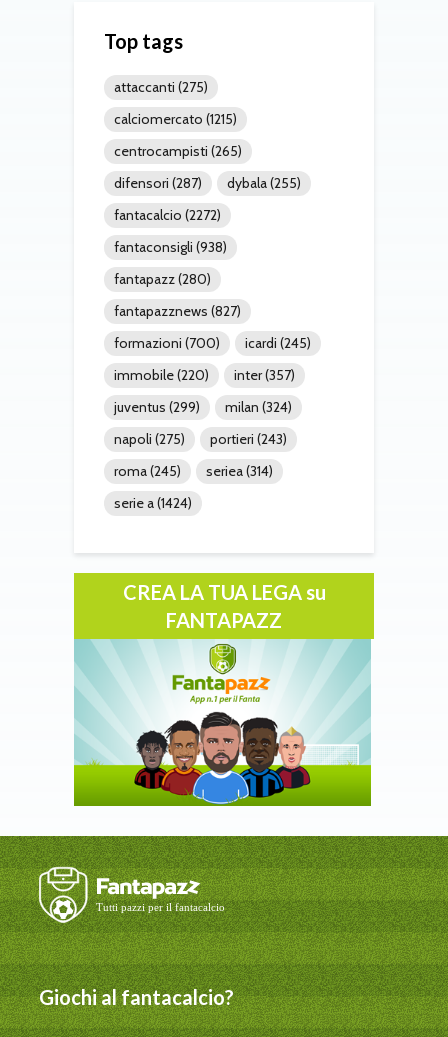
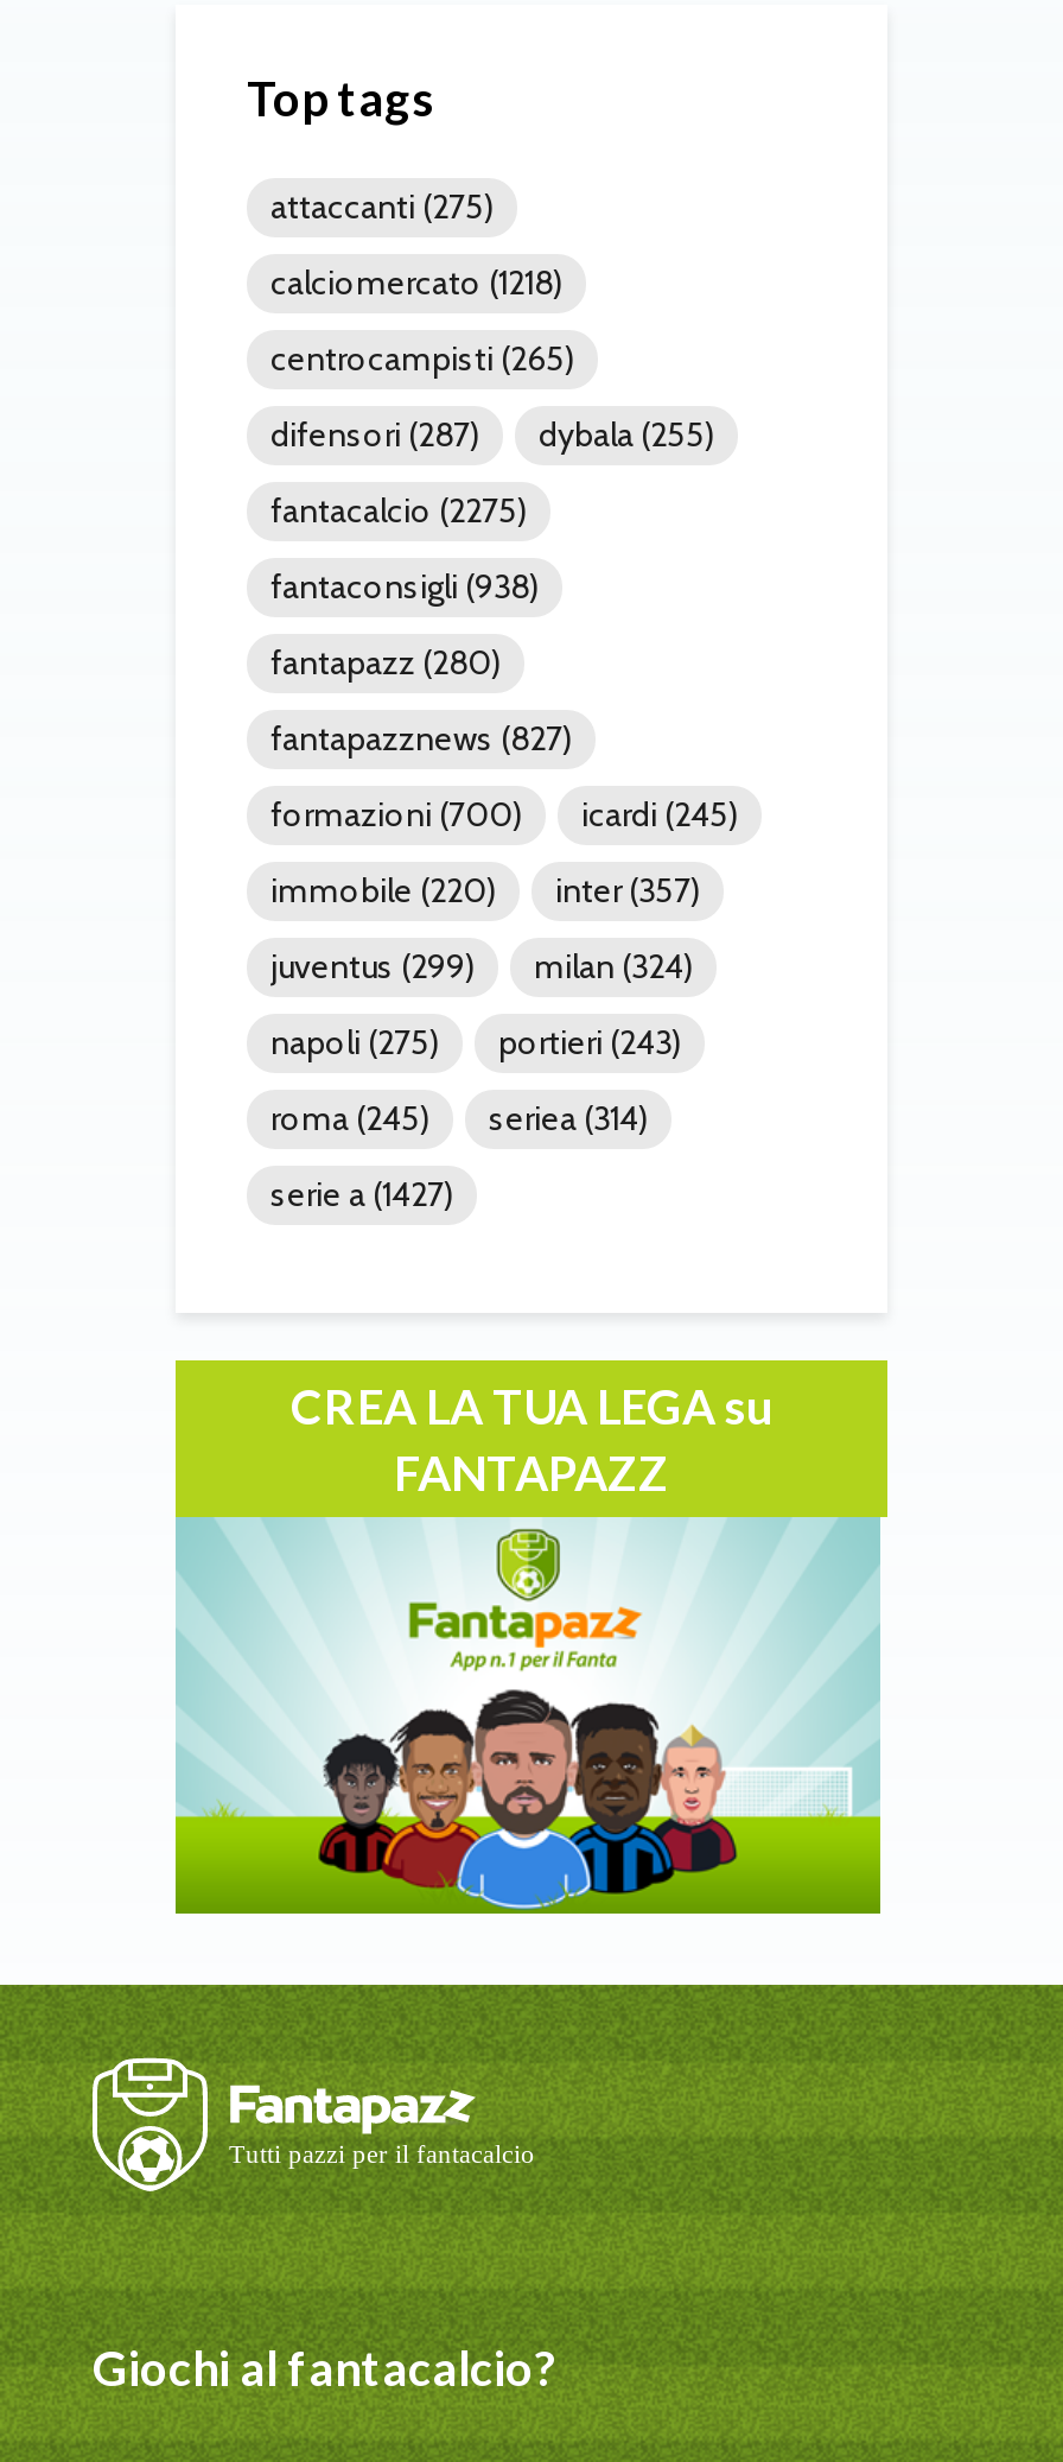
[114,110,237,128] calciomercato (1215) -> [270,260,562,303] calciomercato (1218)
[114,206,221,224] fantacalcio (2272) -> [270,488,527,531] fantacalcio (2275)
[114,494,192,512] serie a (1424) -> [270,1172,453,1215] serie a (1427)

